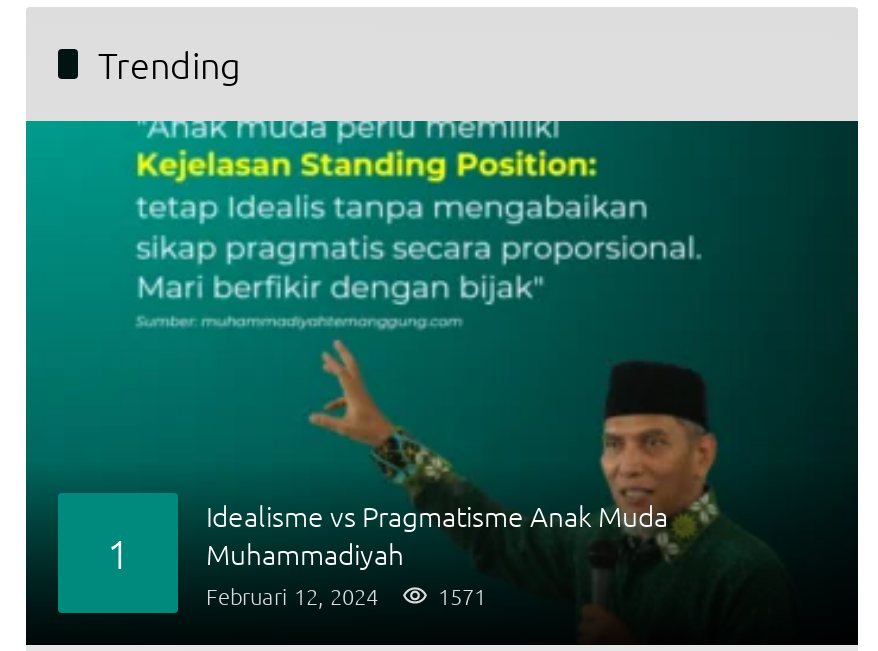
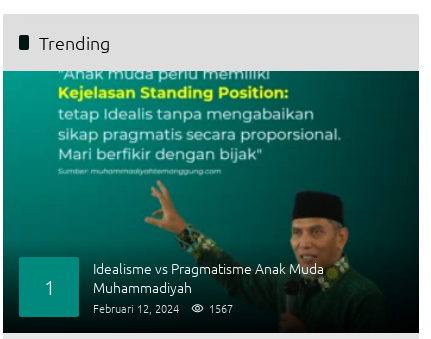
[206,579,486,611] Februari 12, 2024 1571 -> [93,300,233,316] Februari 12, 2024 1567

